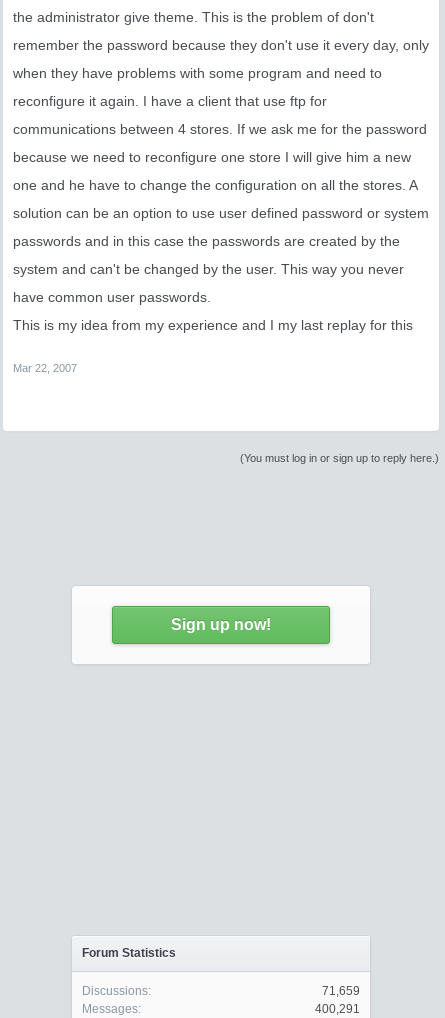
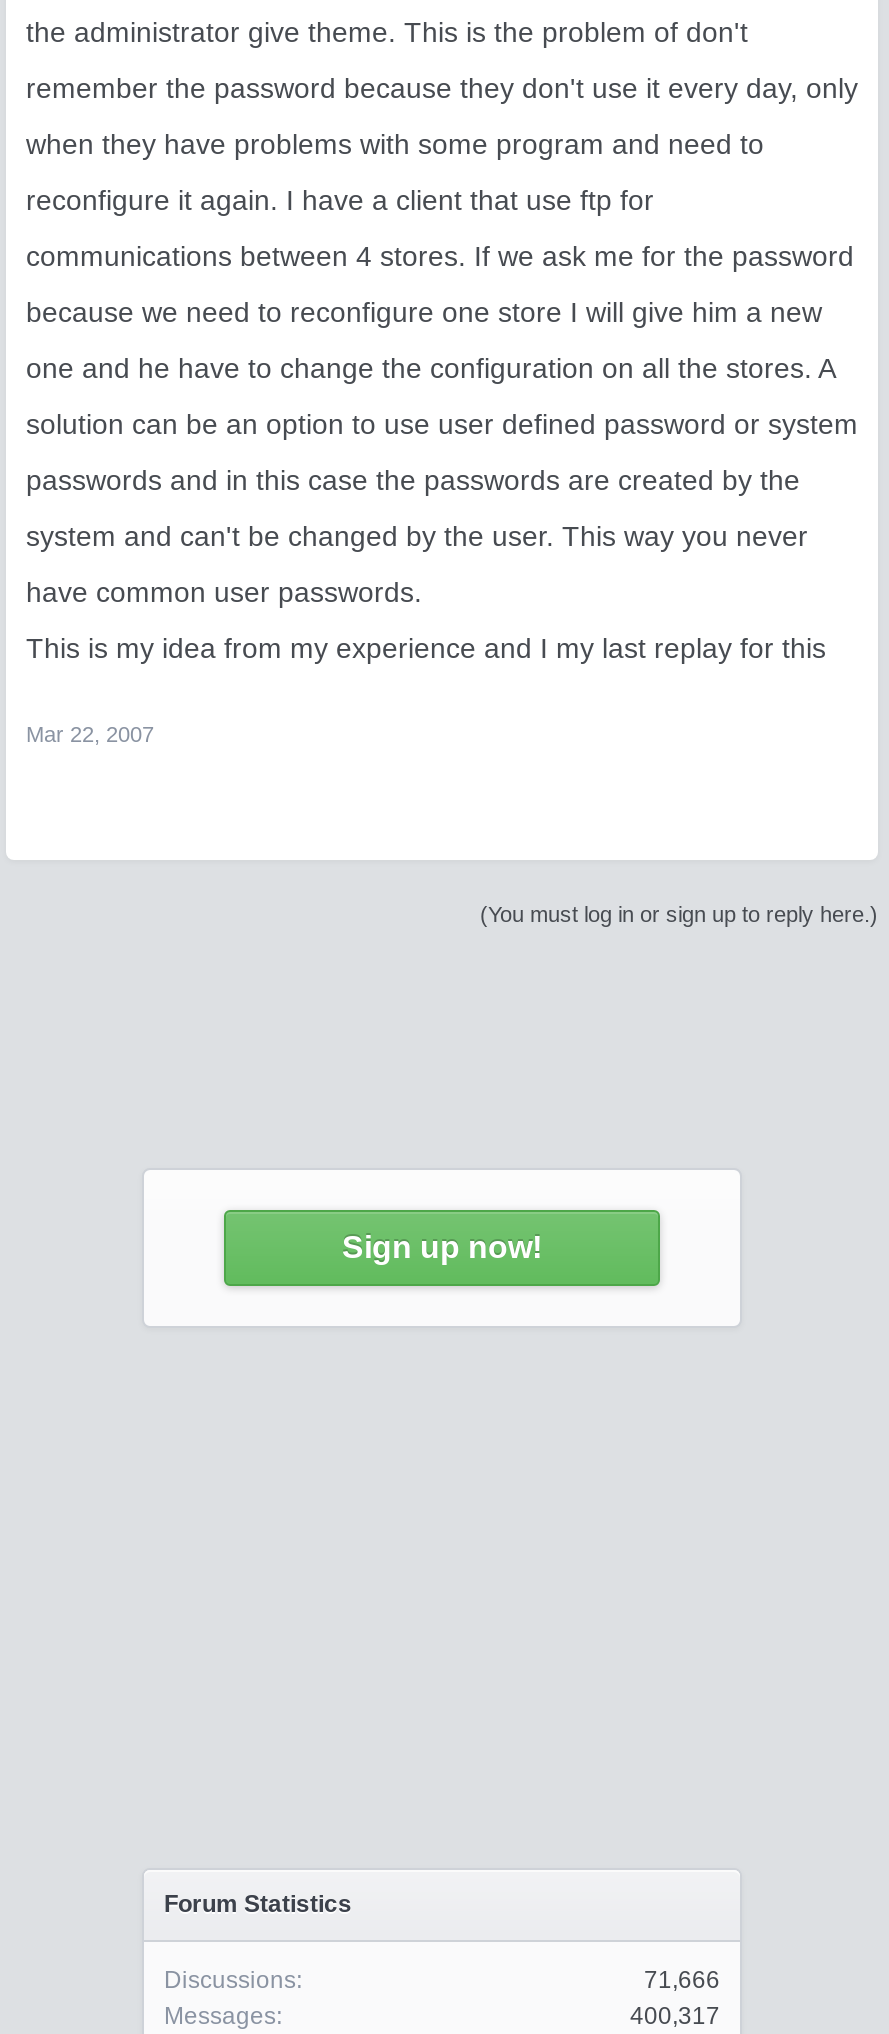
[322,984,360,998] 71,659 -> [644,1966,720,1994] 71,666
[315,1002,360,1016] 400,291 -> [630,2002,720,2030] 400,317

